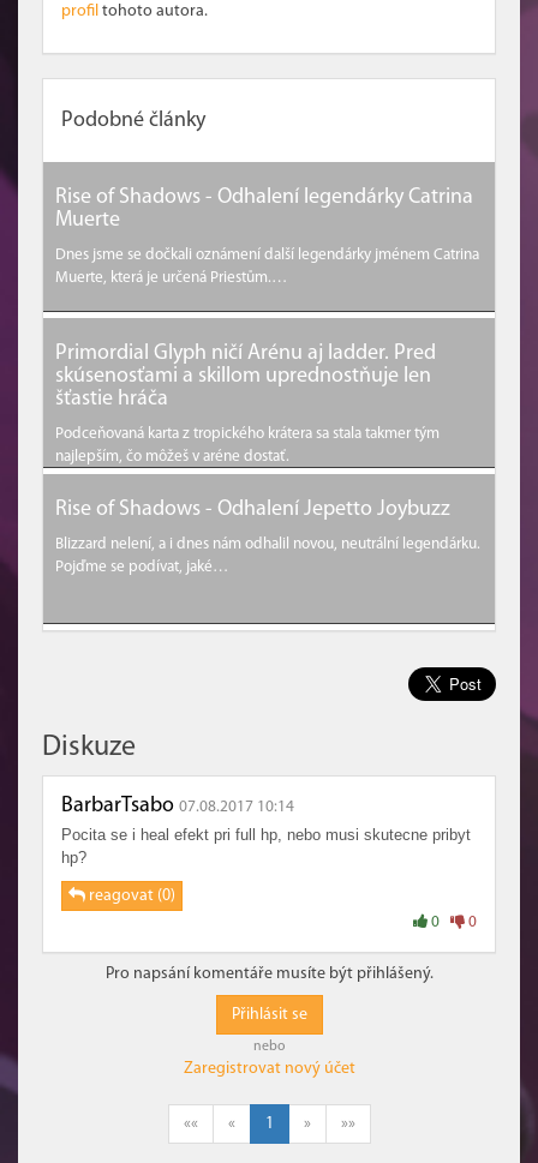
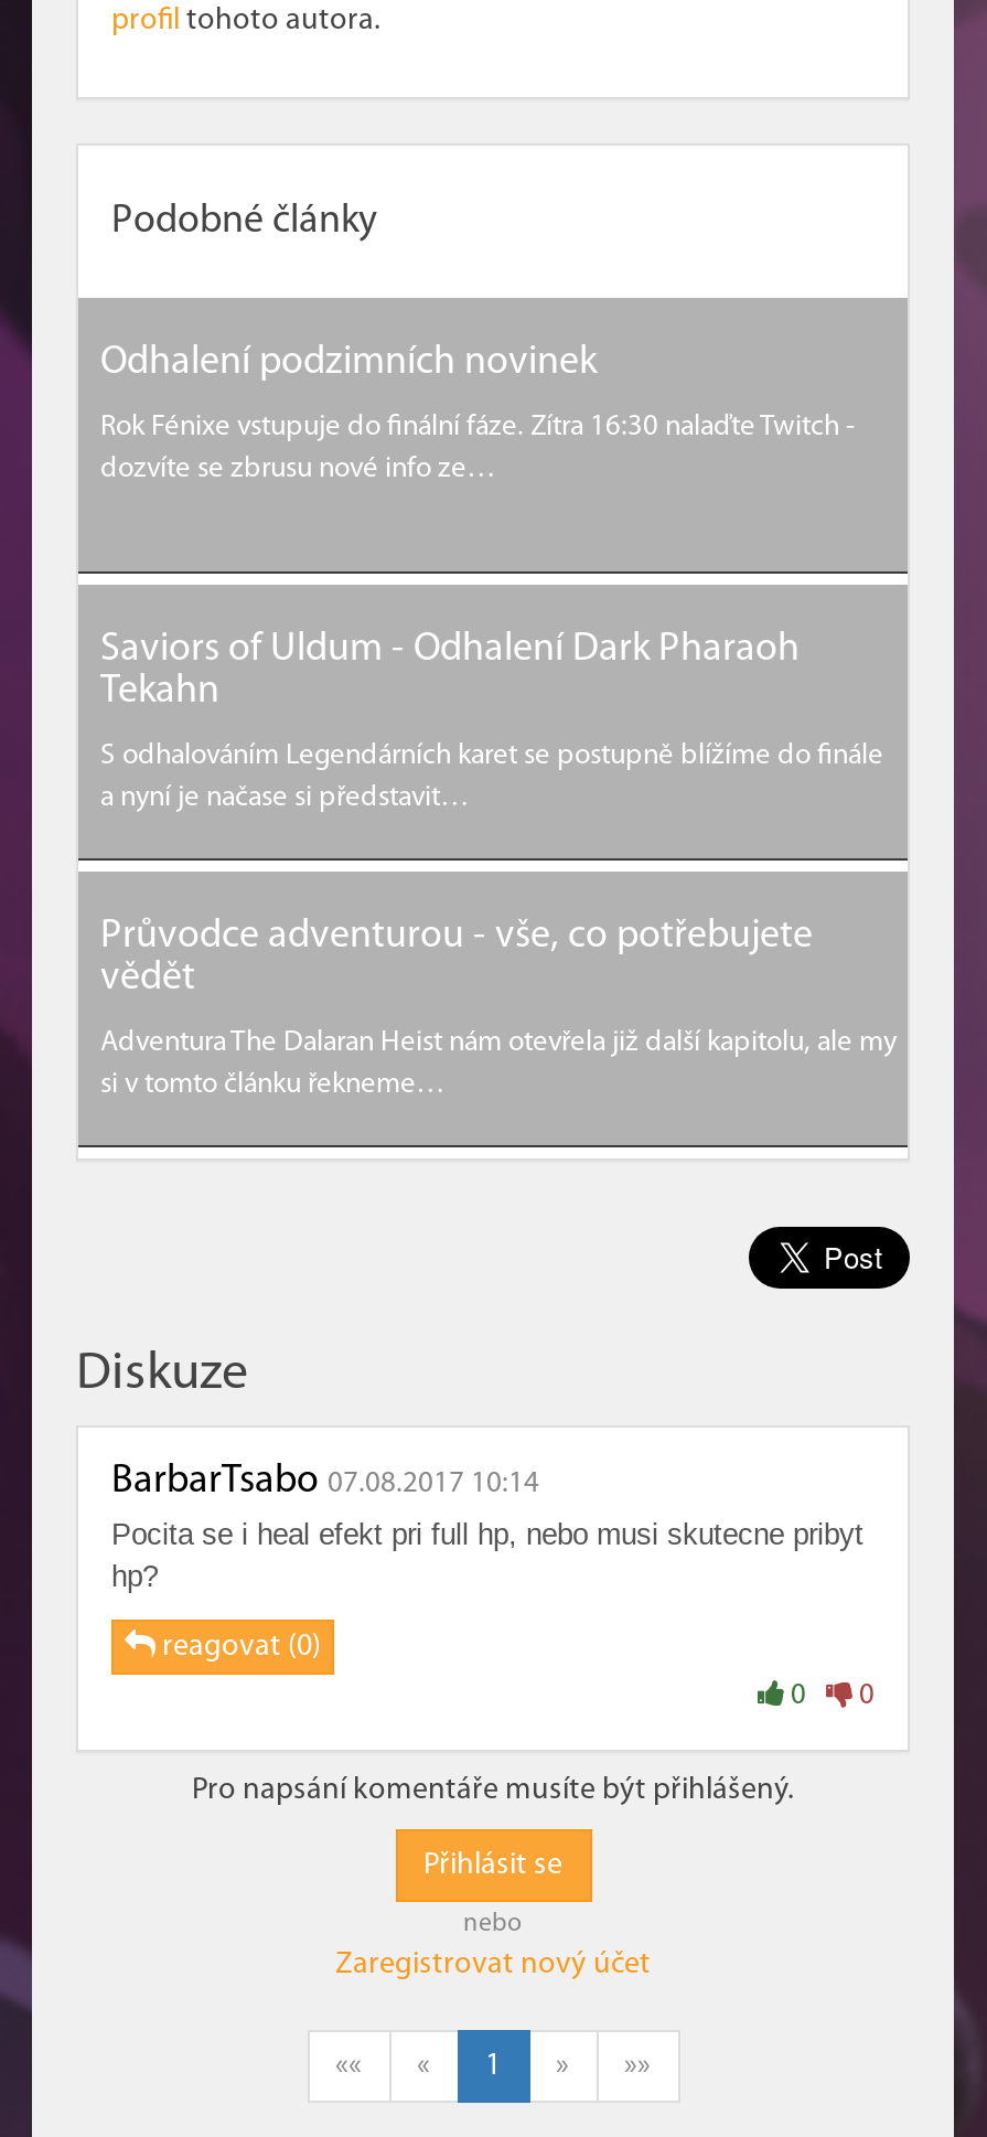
[55,186,473,232] Rise of Shadows - Odhalení legendárky Catrina | Muerte -> [100,342,597,384] Odhalení podzimních novinek
[55,247,479,263] Dnes jsme se dočkali oznámení další legendárky jménem Catrina -> [100,413,855,441] Rok Fénixe vstupuje do finální fáze. Zítra 16:30 nalaďte Twitch -
[55,270,287,286] Muerte, která je určená Priestům.… -> [100,455,495,483] dozvíte se zbrusu nové info ze…
[55,342,436,410] Primordial Glyph ničí Arénu aj ladder. Pred | skúsenosťami a skillom uprednostňuje len | šťastie hráča -> [100,629,800,713] Saviors of Uldum - Odhalení Dark Pharaoh | Tekahn
[55,426,440,442] Podceňovaná karta z tropického krátera sa stala takmer tým -> [100,741,883,770] S odhalováním Legendárních karet se postupně blížíme do finále
[55,449,289,464] najlepším, čo môžeš v aréne dostať. -> [100,783,469,812] a nyní je načase si představit…
[55,498,450,521] Rise of Shadows - Odhalení Jepetto Joybuzz -> [100,916,813,1000] Průvodce adventurou - vše, co potřebujete | vědět
[55,536,480,552] Blizzard nelení, a i dnes nám odhalil novou, neutrální legendárku. -> [100,1028,897,1057] Adventura The Dalaran Heist nám otevřela již další kapitolu, ale my
[55,559,228,575] Pojďme se podívat, jaké… -> [100,1070,444,1099] si v tomto článku řekneme…

